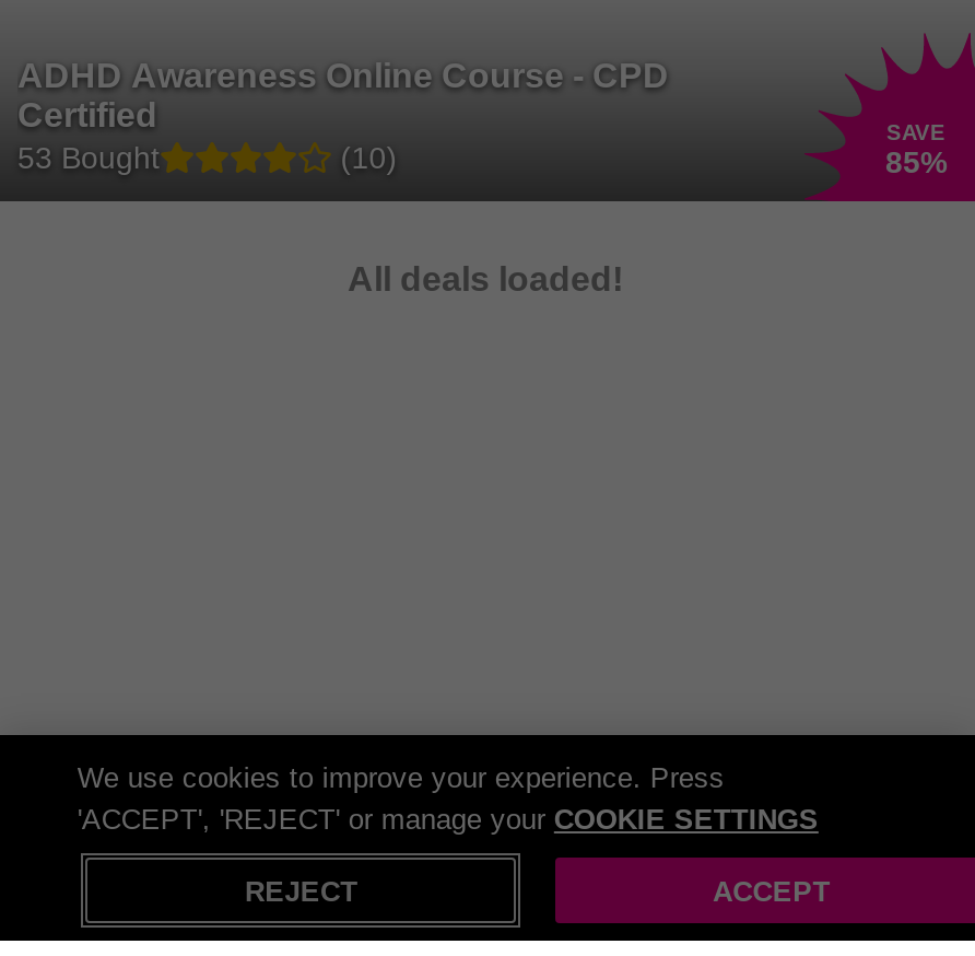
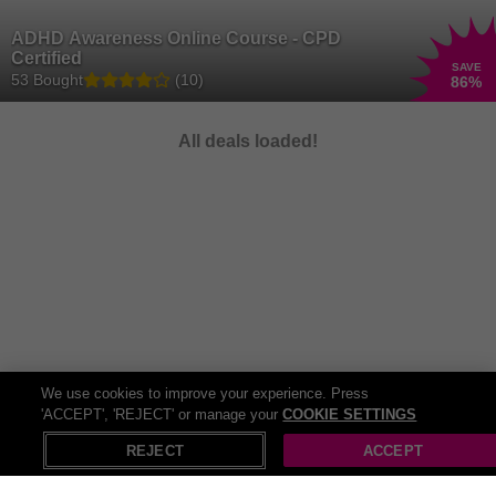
[885,144,947,179] 85% -> [451,73,482,91] 86%

